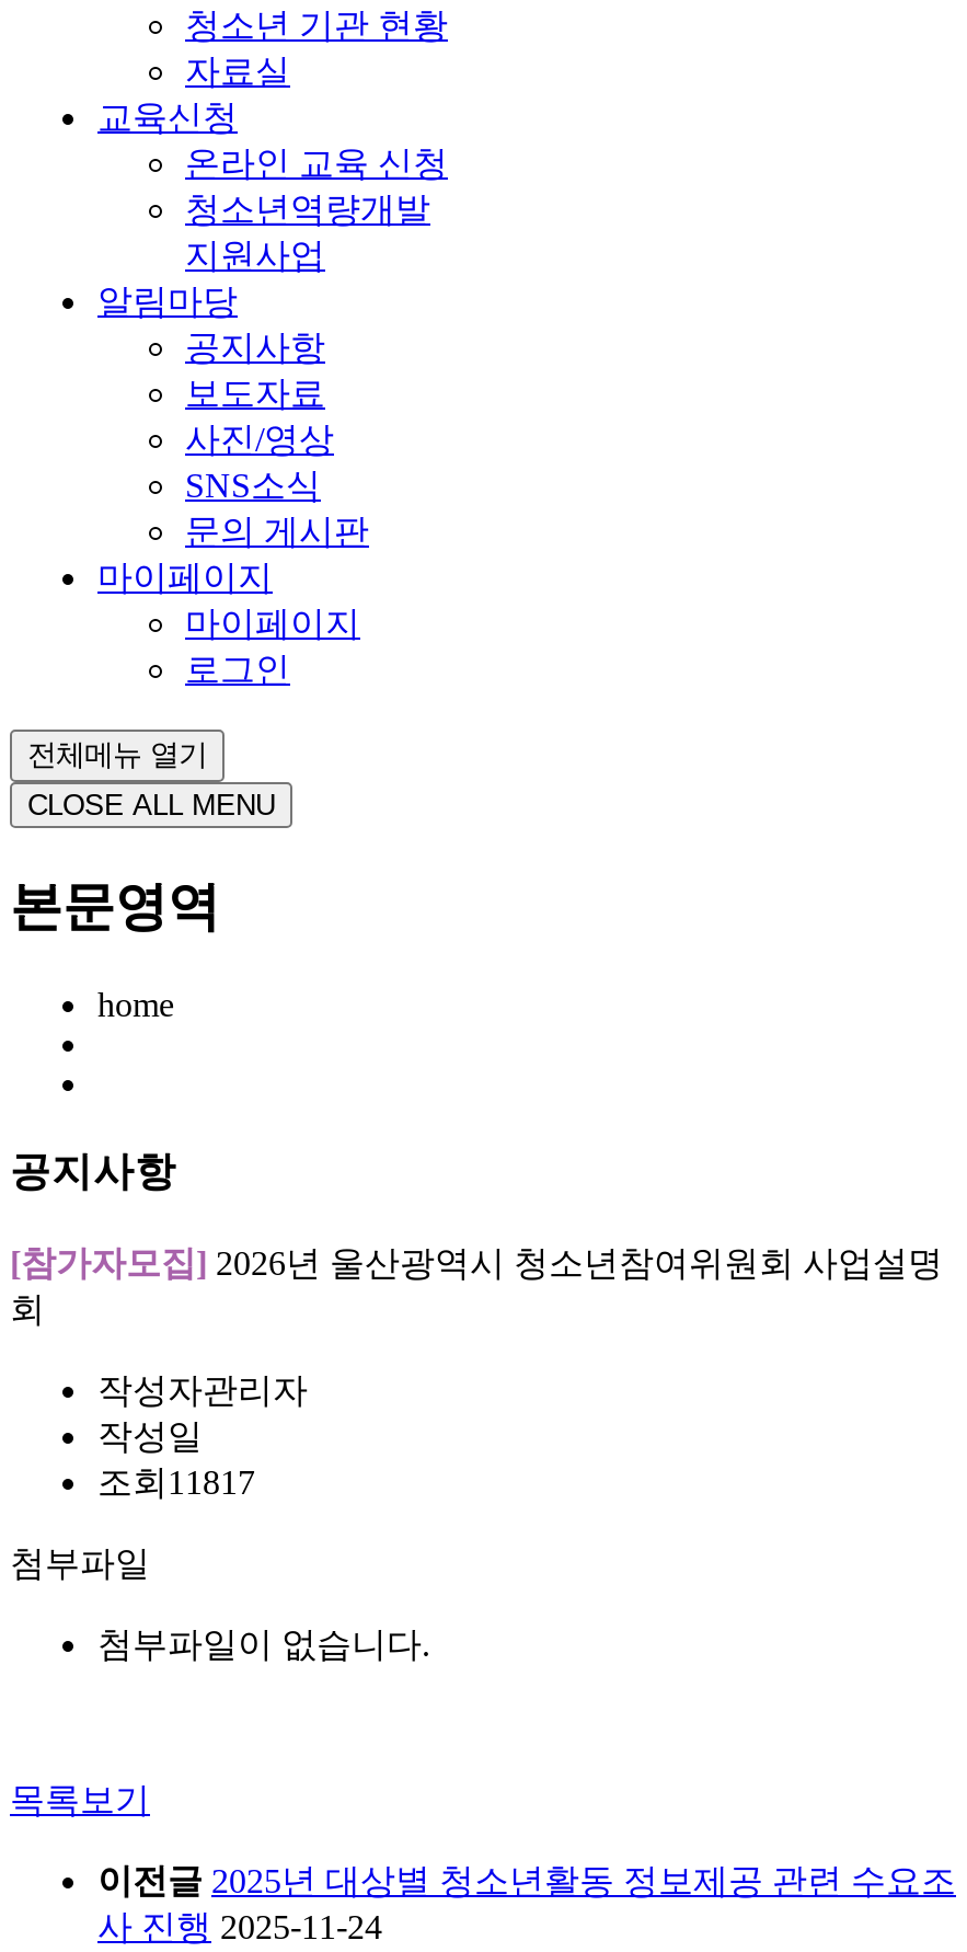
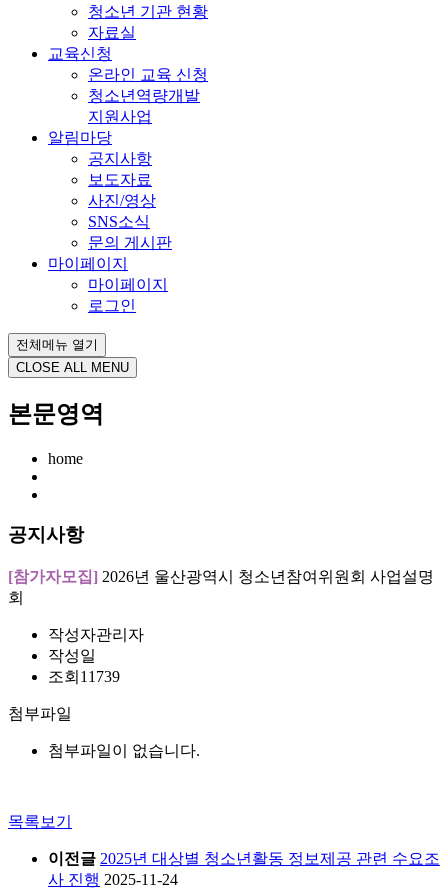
[97,1464,255,1501] 조회 11817 -> [48,668,120,685] 조회 11739

